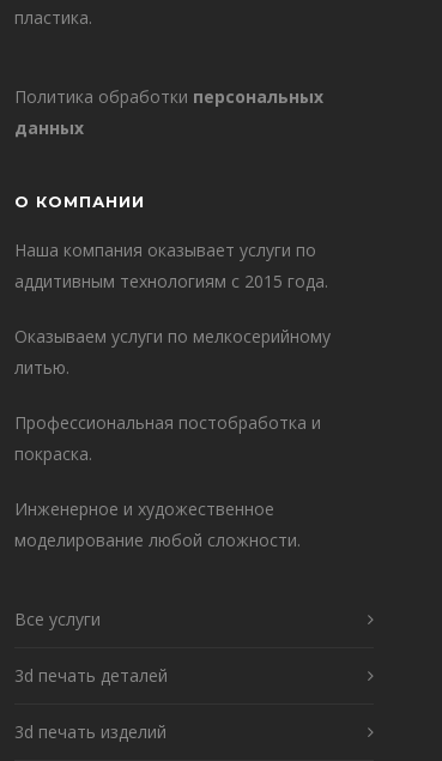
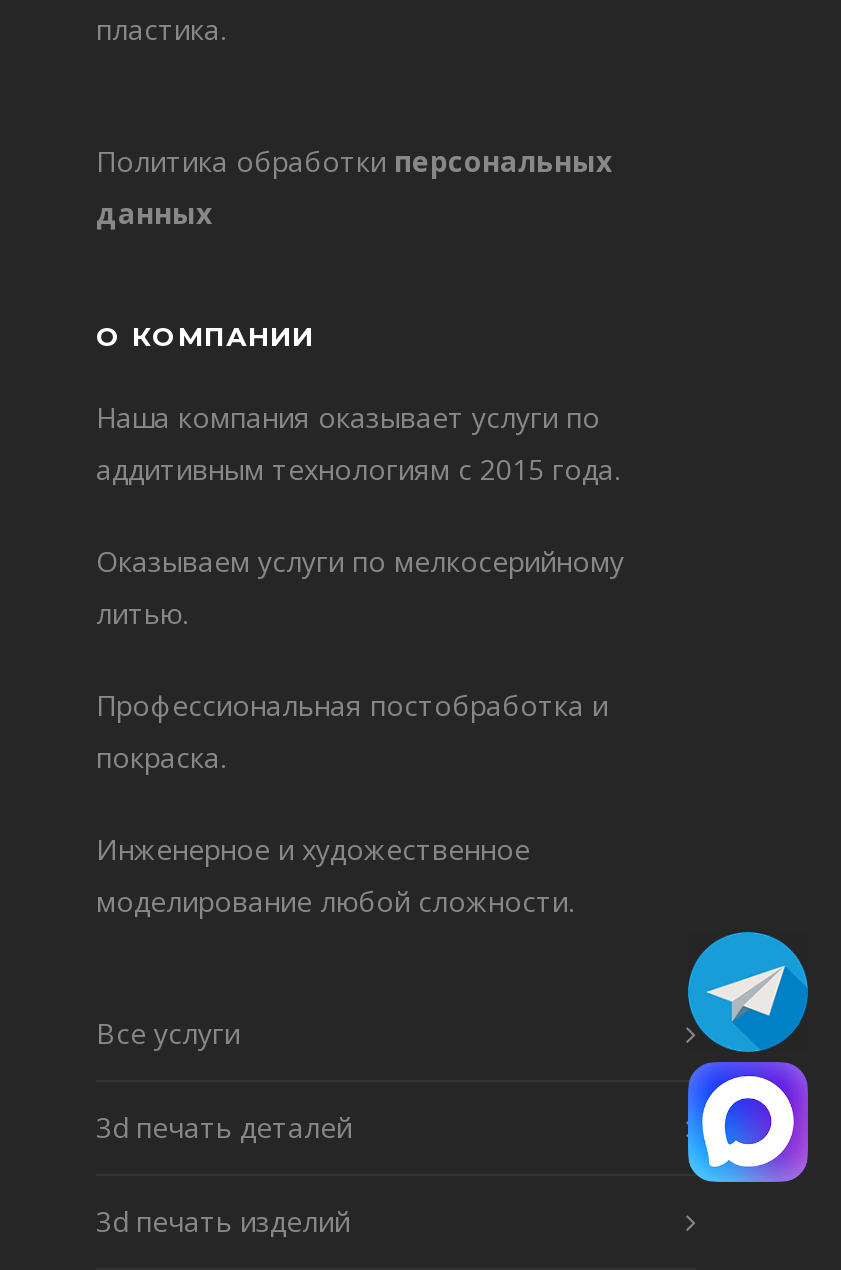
none -> [686,930,810,1184] [image]

